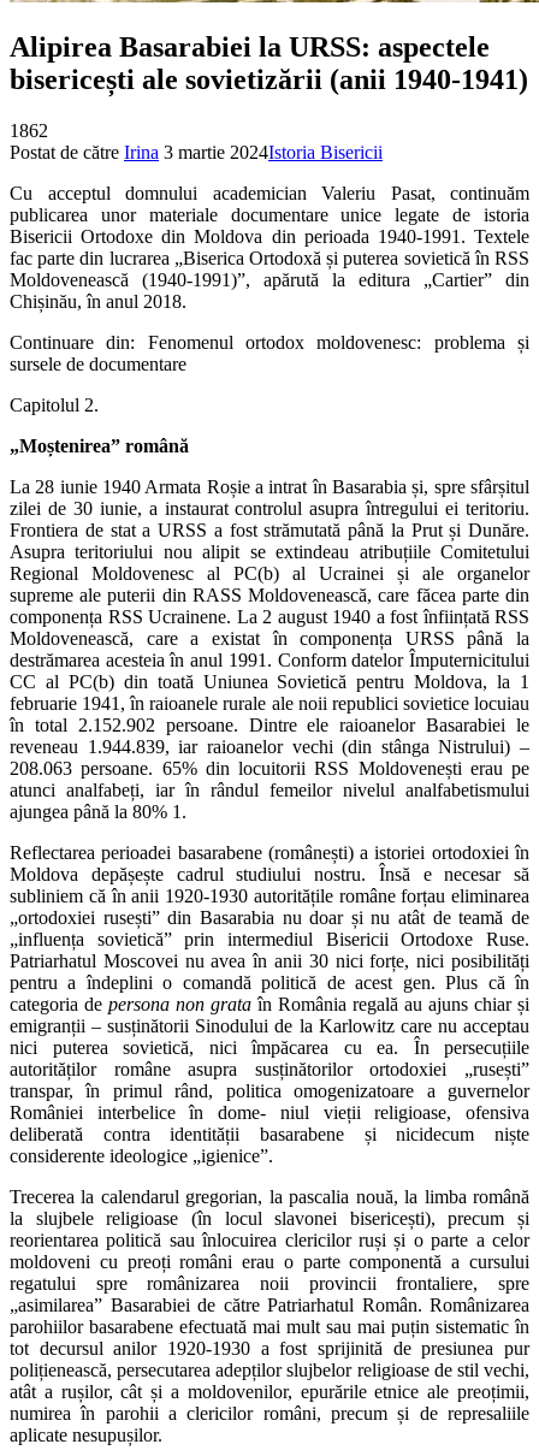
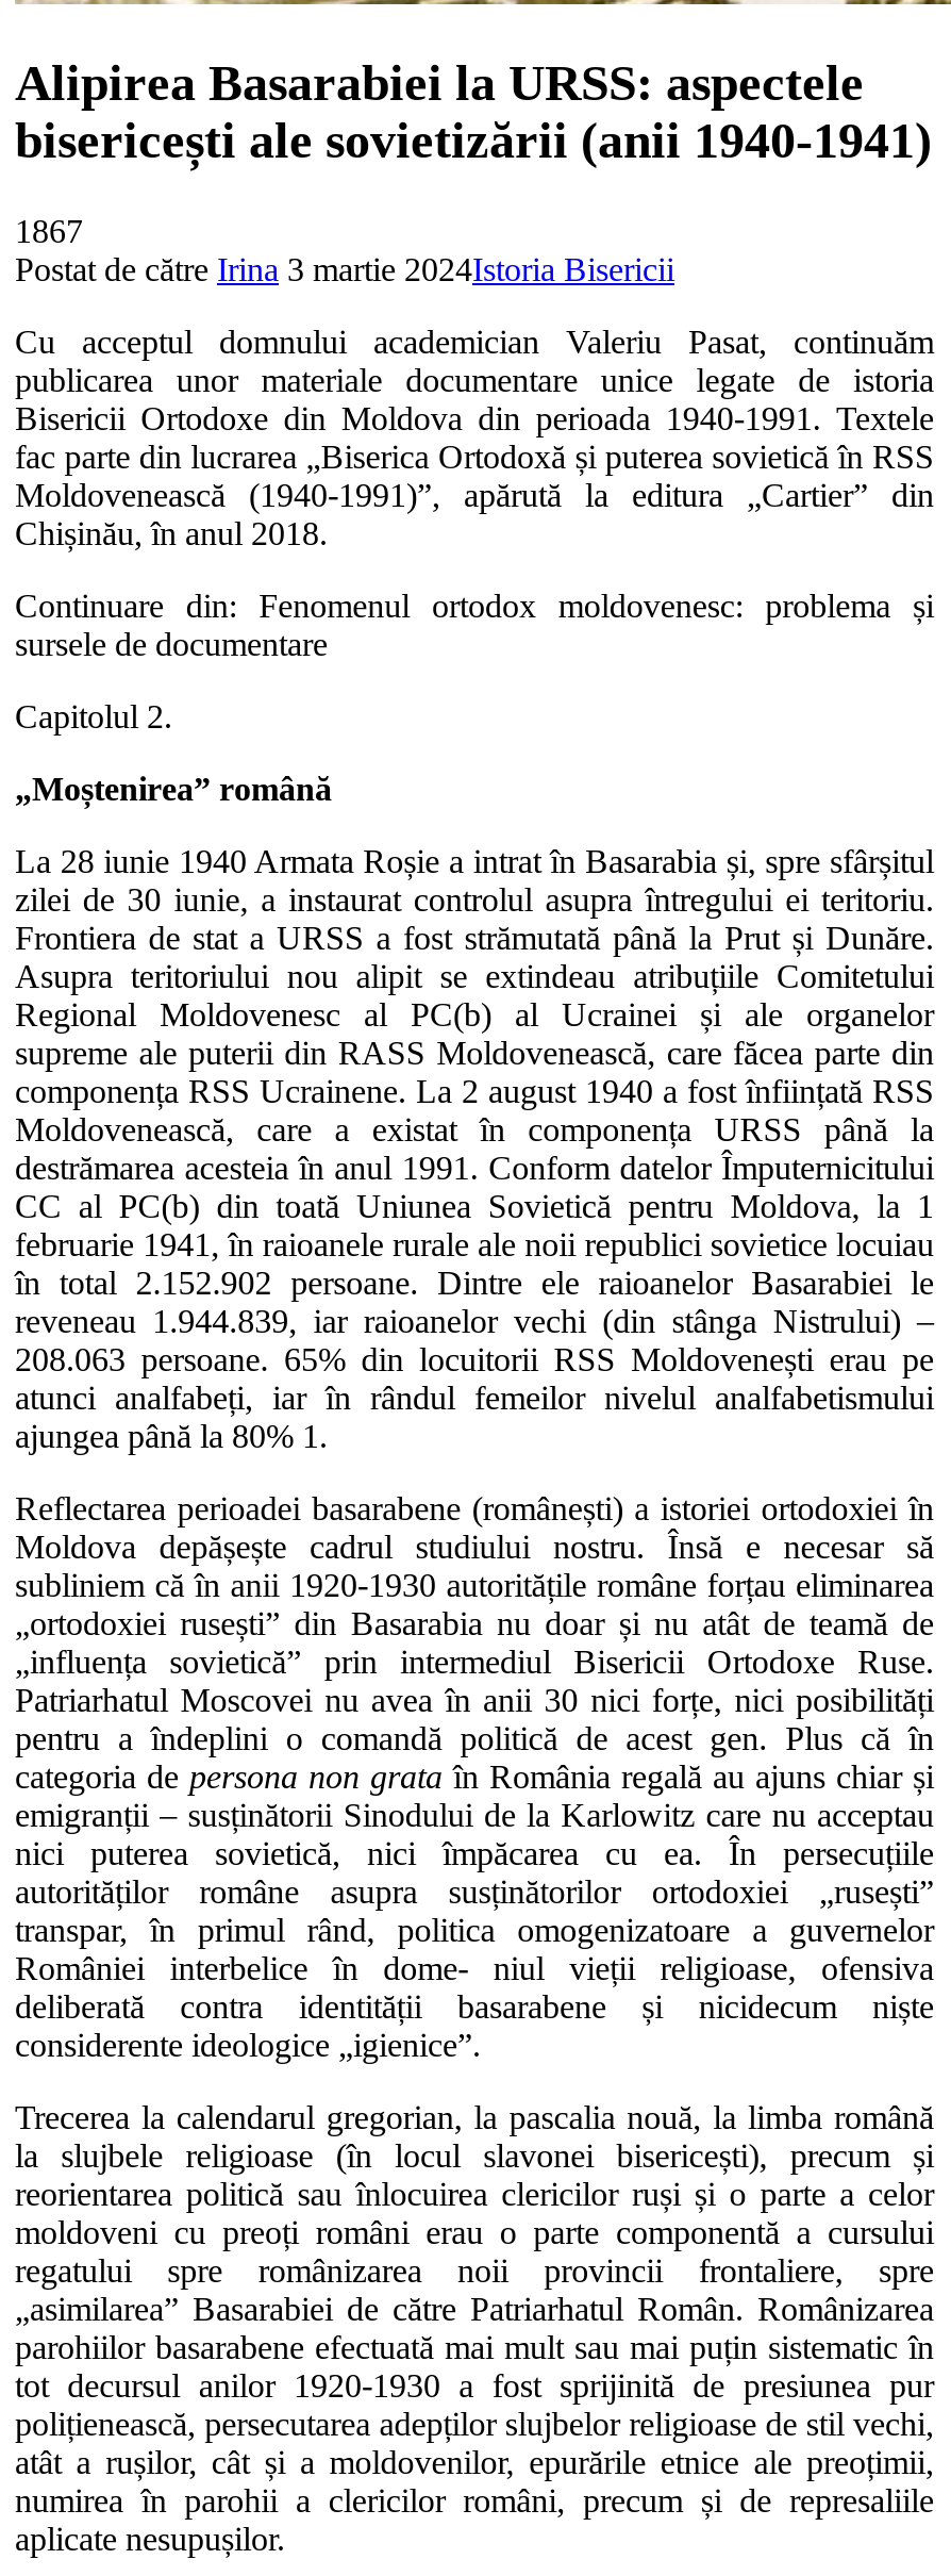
[10,120,48,141] 1862 -> [15,212,83,249] 1867

